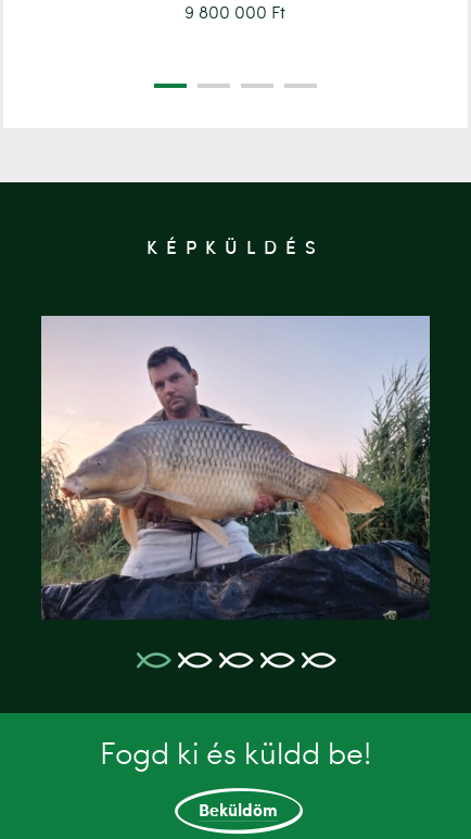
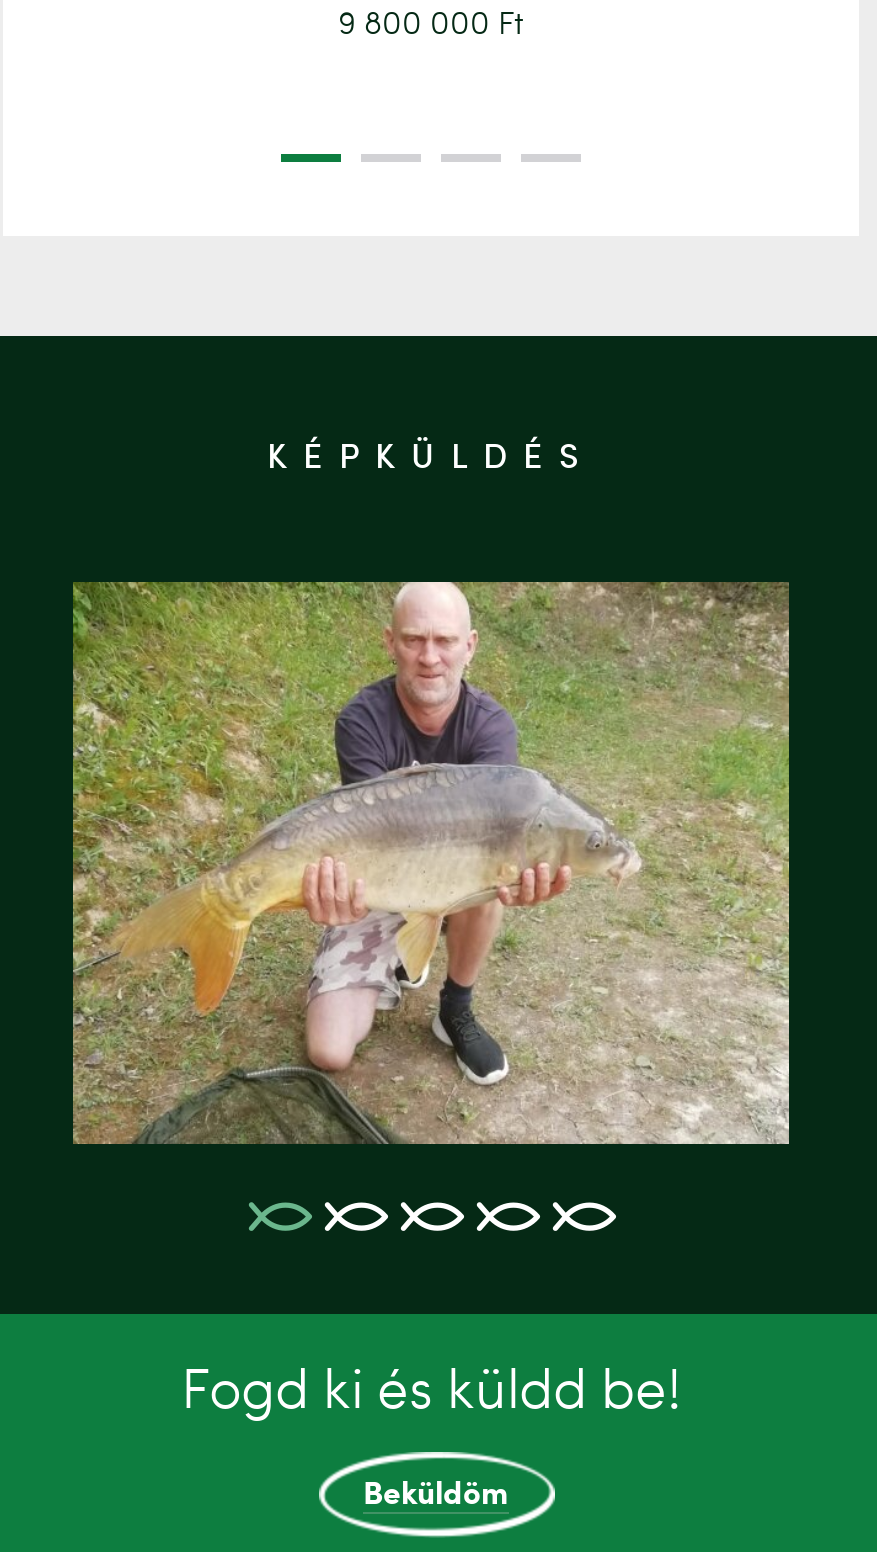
[40,315,431,621] [image] -> [71,580,791,1146] [image]

